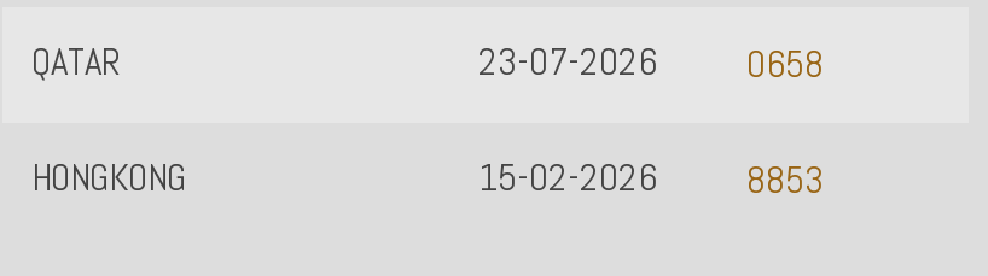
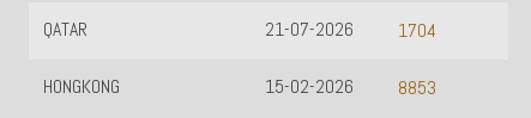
[478,40,657,88] 23-07-2026 -> [265,18,354,42] 21-07-2026
[746,41,824,89] 0658 -> [398,19,436,43] 1704

